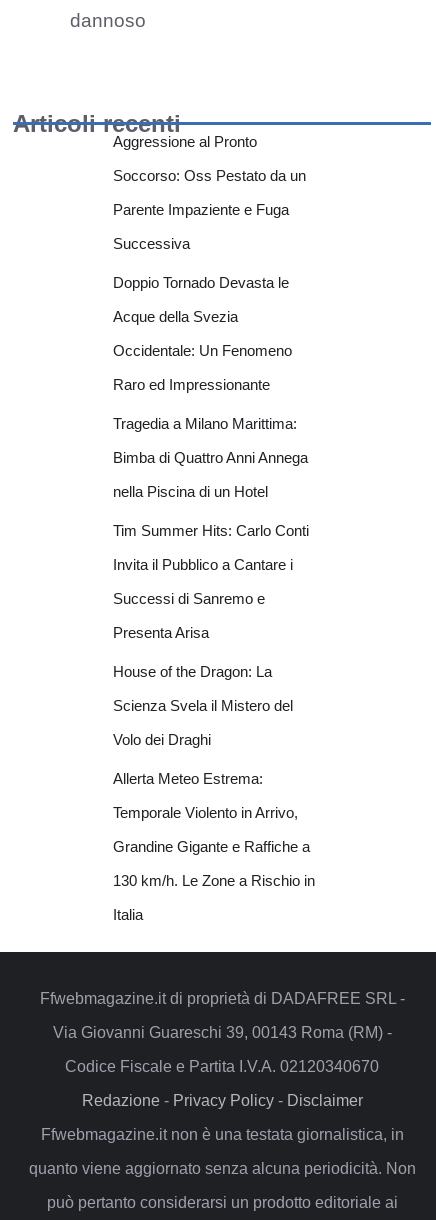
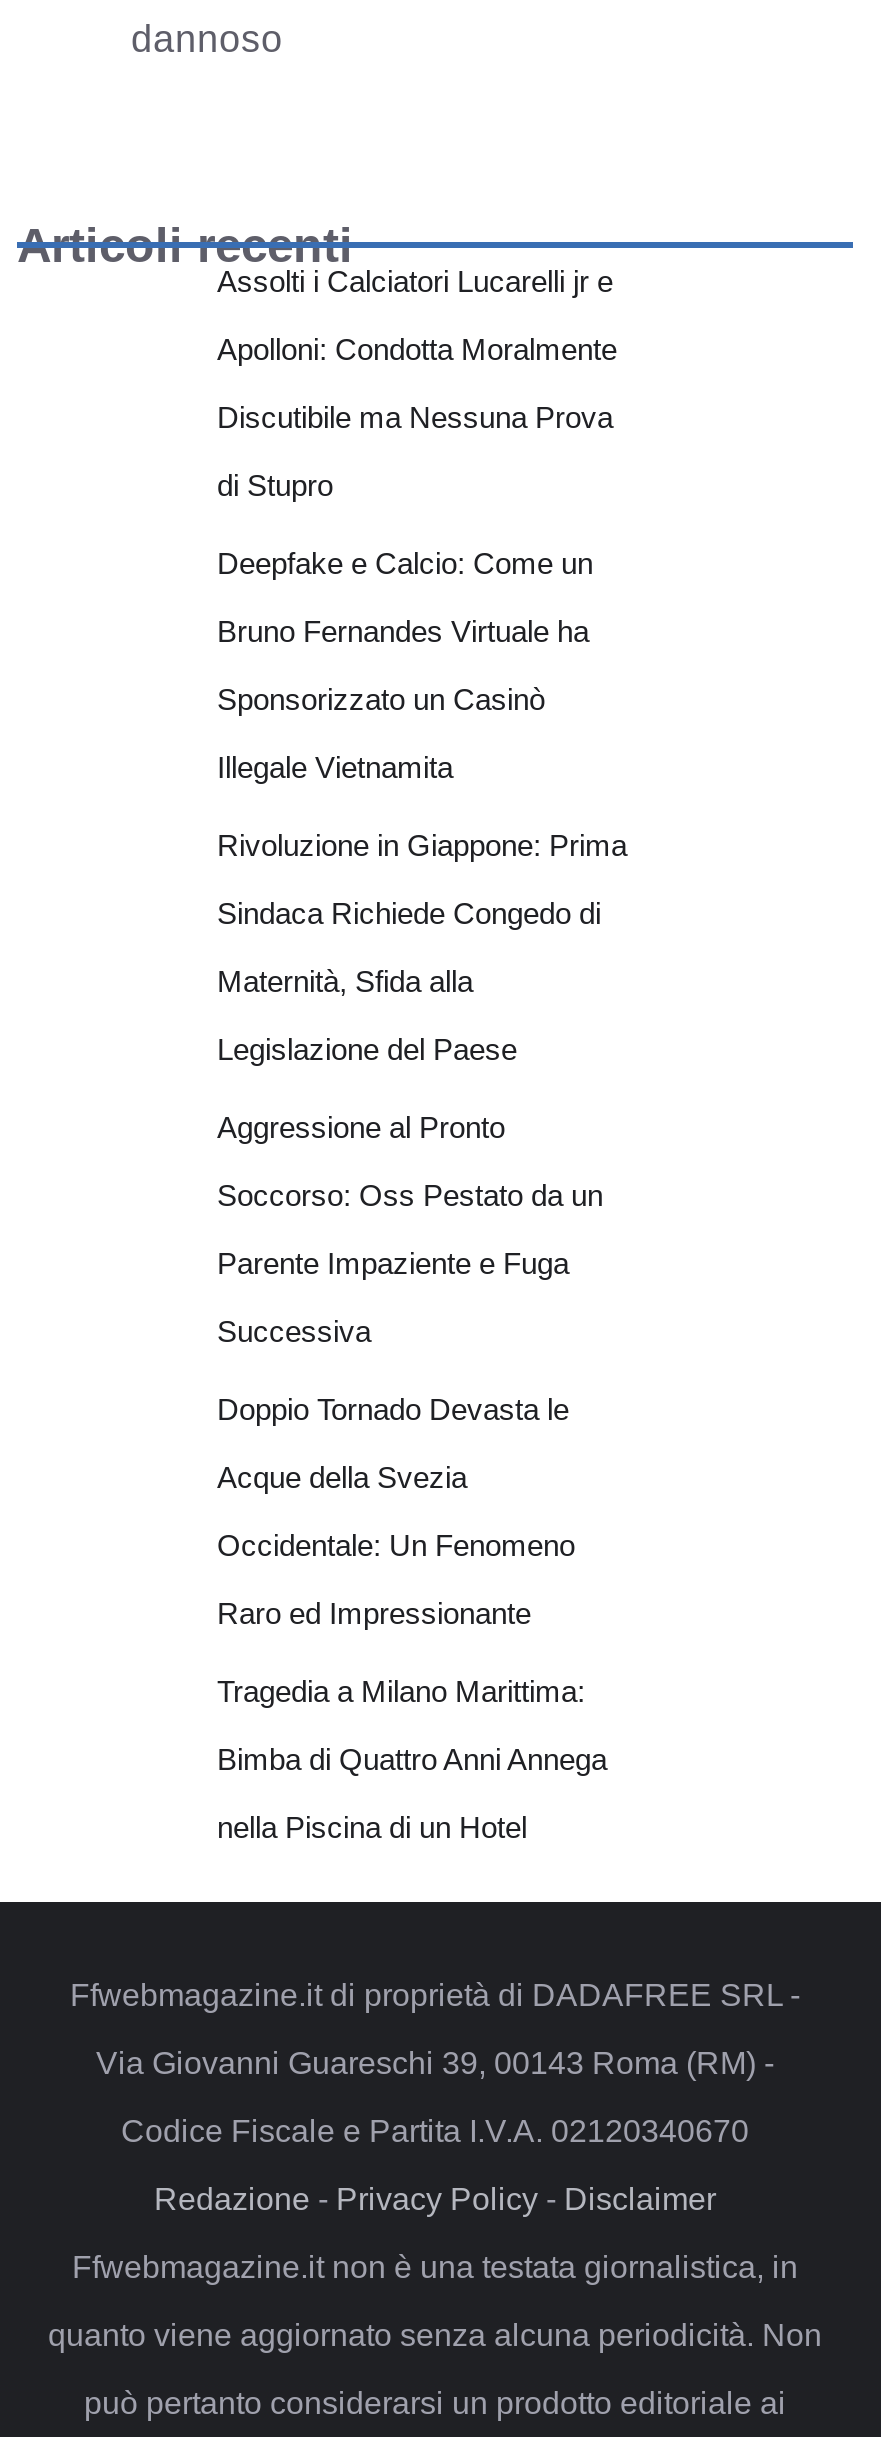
none -> [217,265,627,1067] Assolti i Calciatori Lucarelli jr e | Apolloni: Condotta Moralmente | Discutibile ma Nessuna Prova | di Stupro | Deepfake e Calcio: Come un | Bruno Fernandes Virtuale ha | Sponsorizzato un Casinò | Illegale Vietnamita | Rivoluzione in Giappone: Prima | Sindaca Richiede Congedo di | Maternità, Sfida alla | Legislazione del Paese
moved [113,133,308,500] -> [217,1111,607,1845]: Aggressione al Pronto | Soccorso: Oss Pestato da un | Parente Impaziente e Fuga | ... | Bimba di Quattro Anni Annega | nella Piscina di un Hotel
[113,522,315,923] Tim Summer Hits: Carlo Conti | Invita il Pubblico a Cantare i | Successi di Sanremo e | Presenta Arisa | House of the Dragon: La | Scienza Svela il Mistero del | Volo dei Draghi | Allerta Meteo Estrema: | Temporale Violento in Arrivo, | Grandine Gigante e Raffiche a | 130 km/h. Le Zone a Rischio in | Italia -> none

